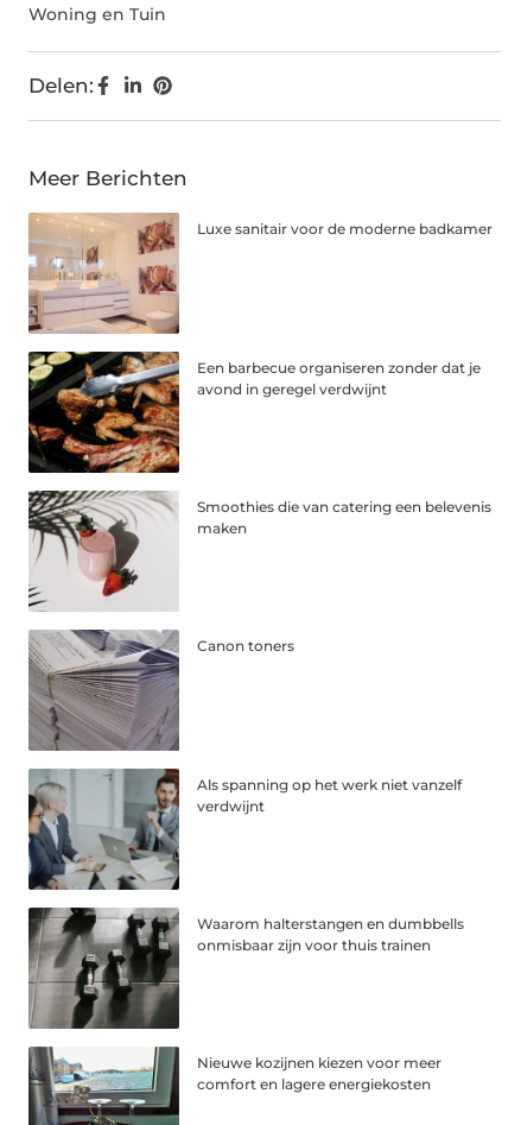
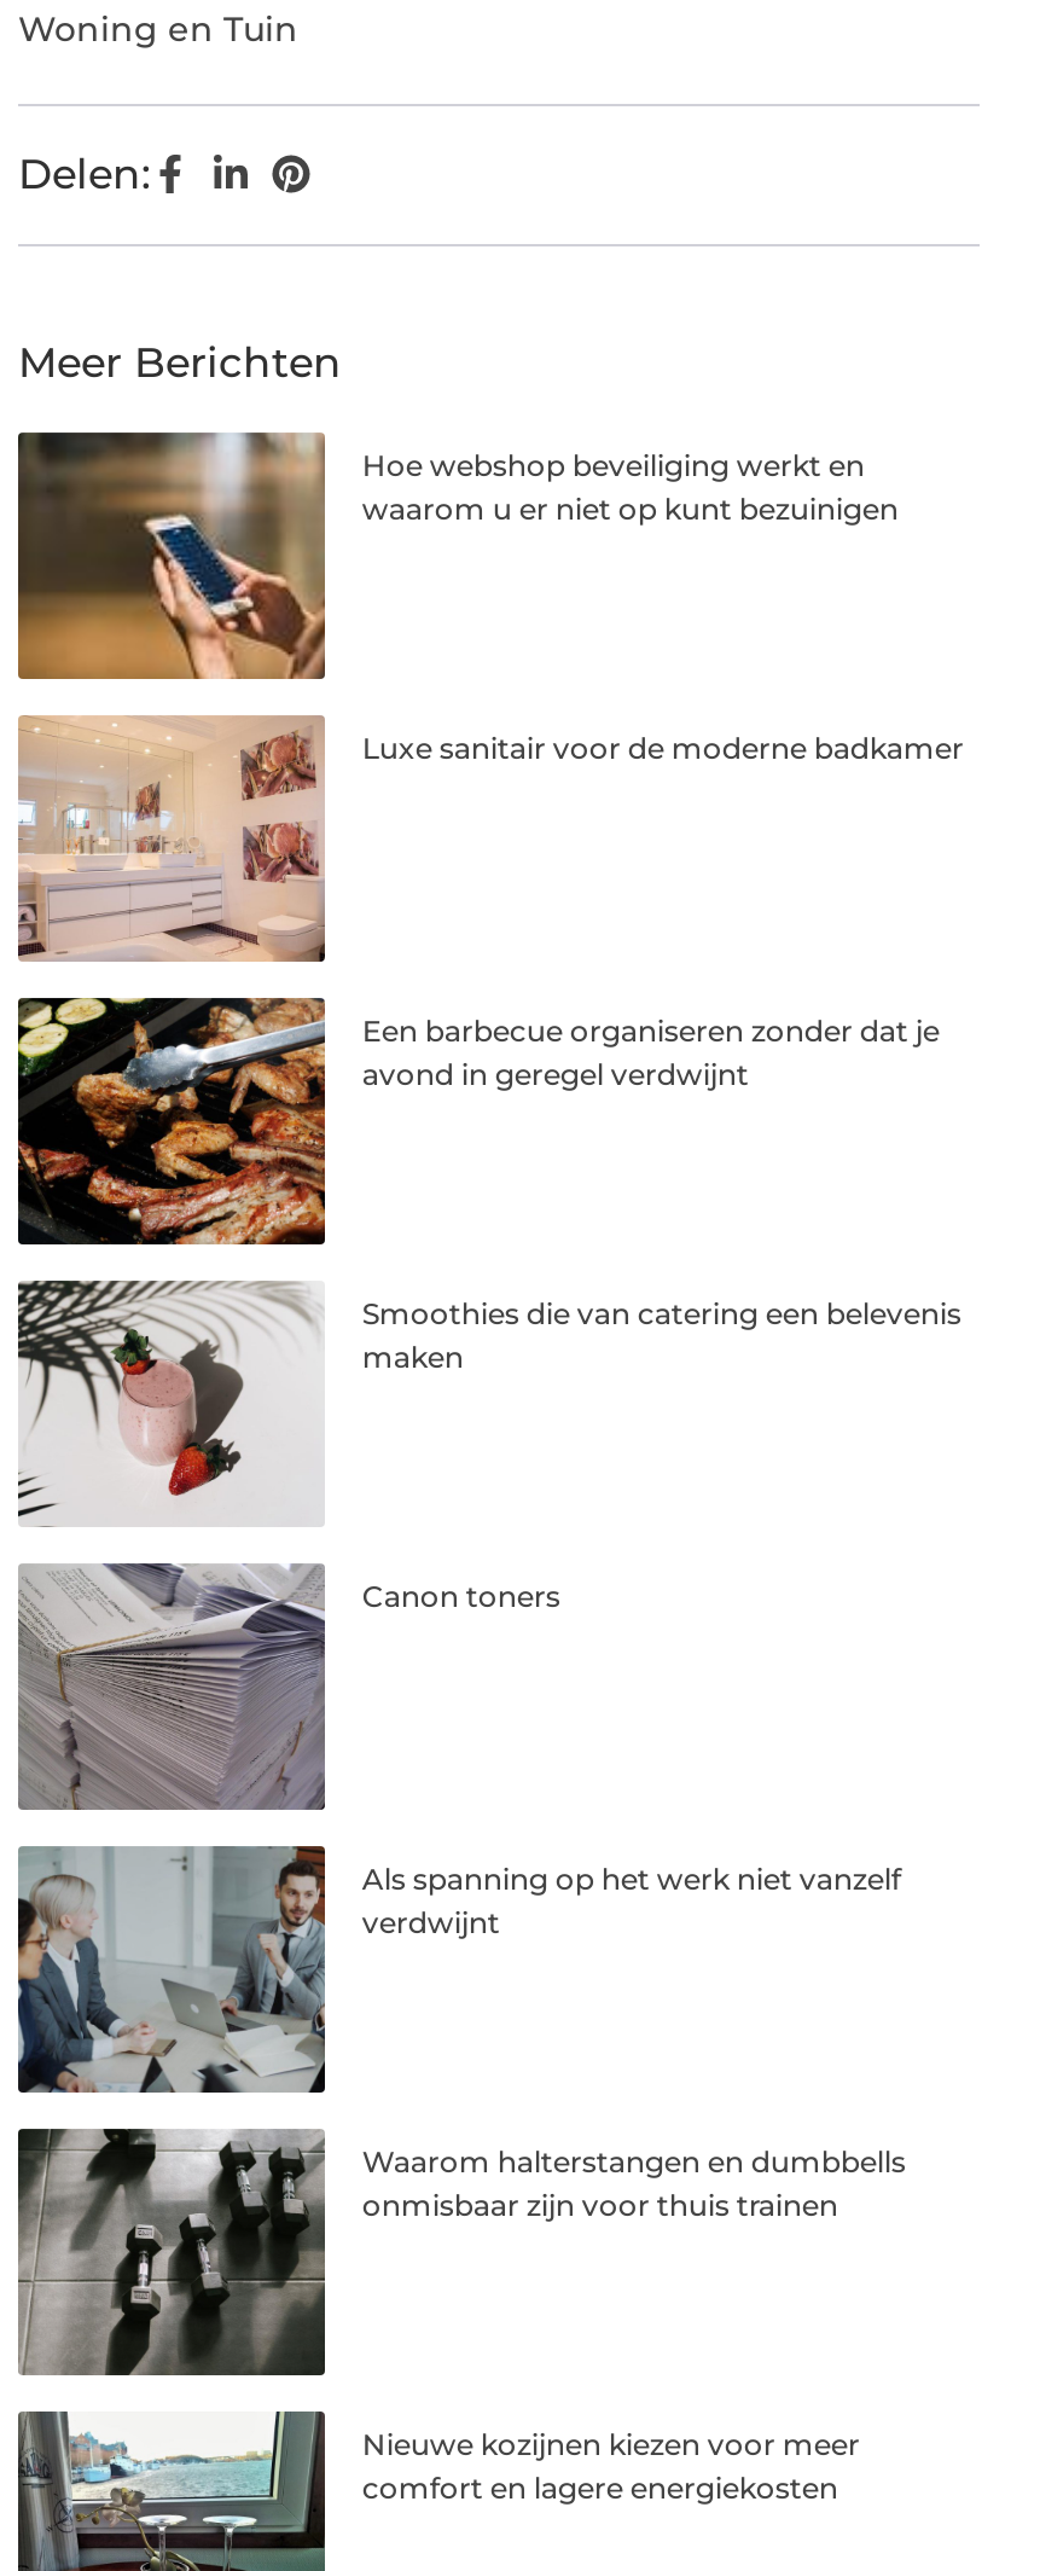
none -> [16,430,898,679] [image] | Hoe webshop beveiliging werkt en | waarom u er niet op kunt bezuinigen

